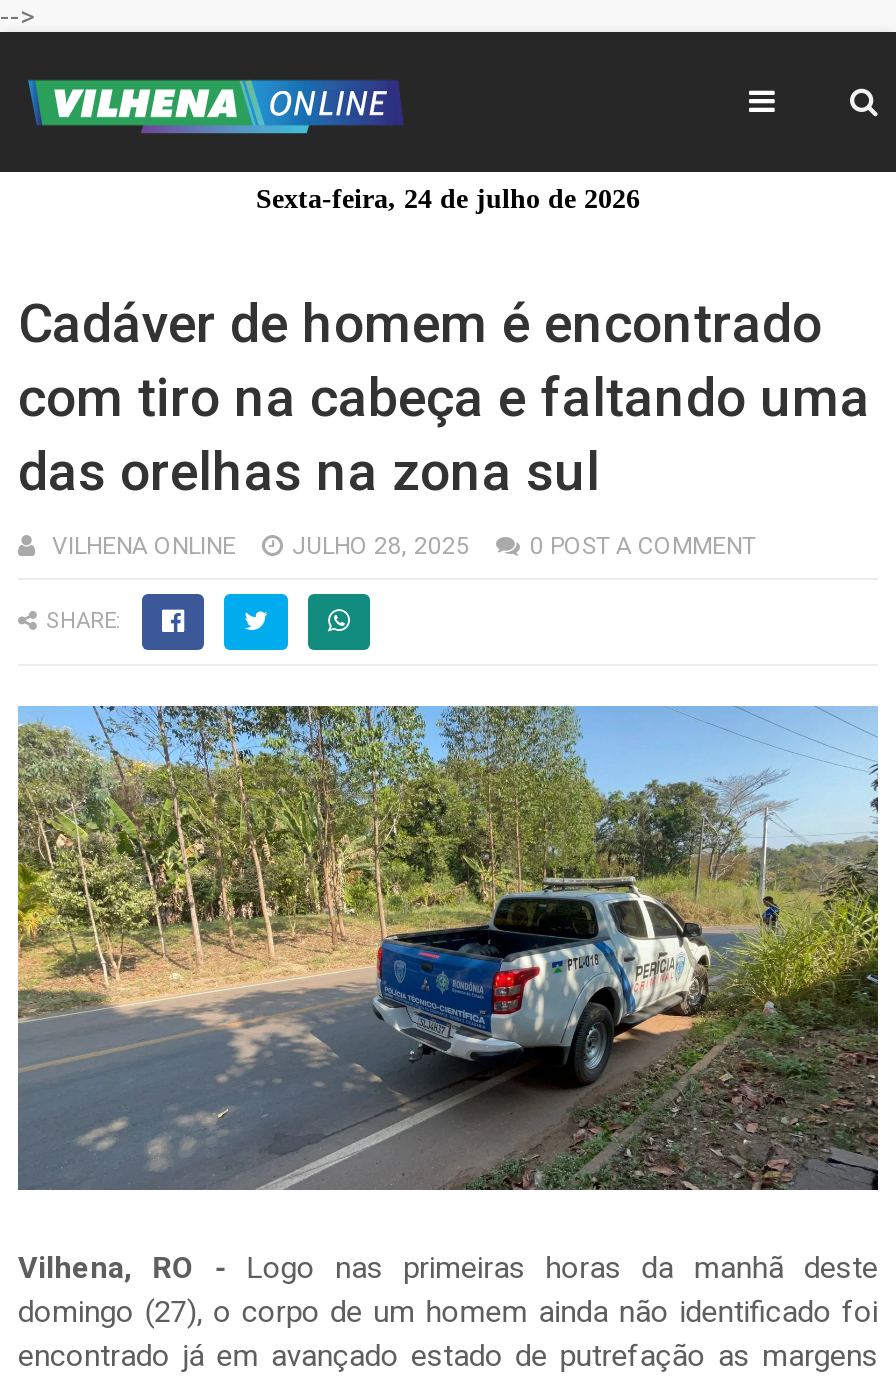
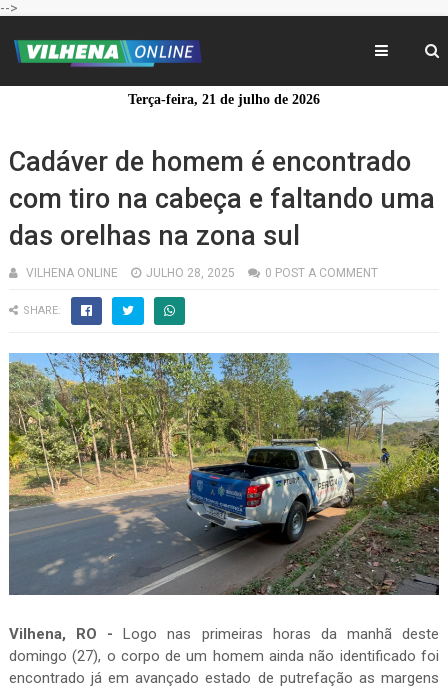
[256,184,640,214] Sexta-feira, 24 de julho de 2026 -> [128,92,320,107] Terça-feira, 21 de julho de 2026

